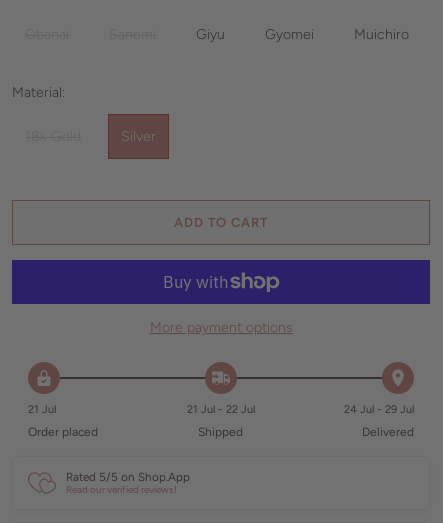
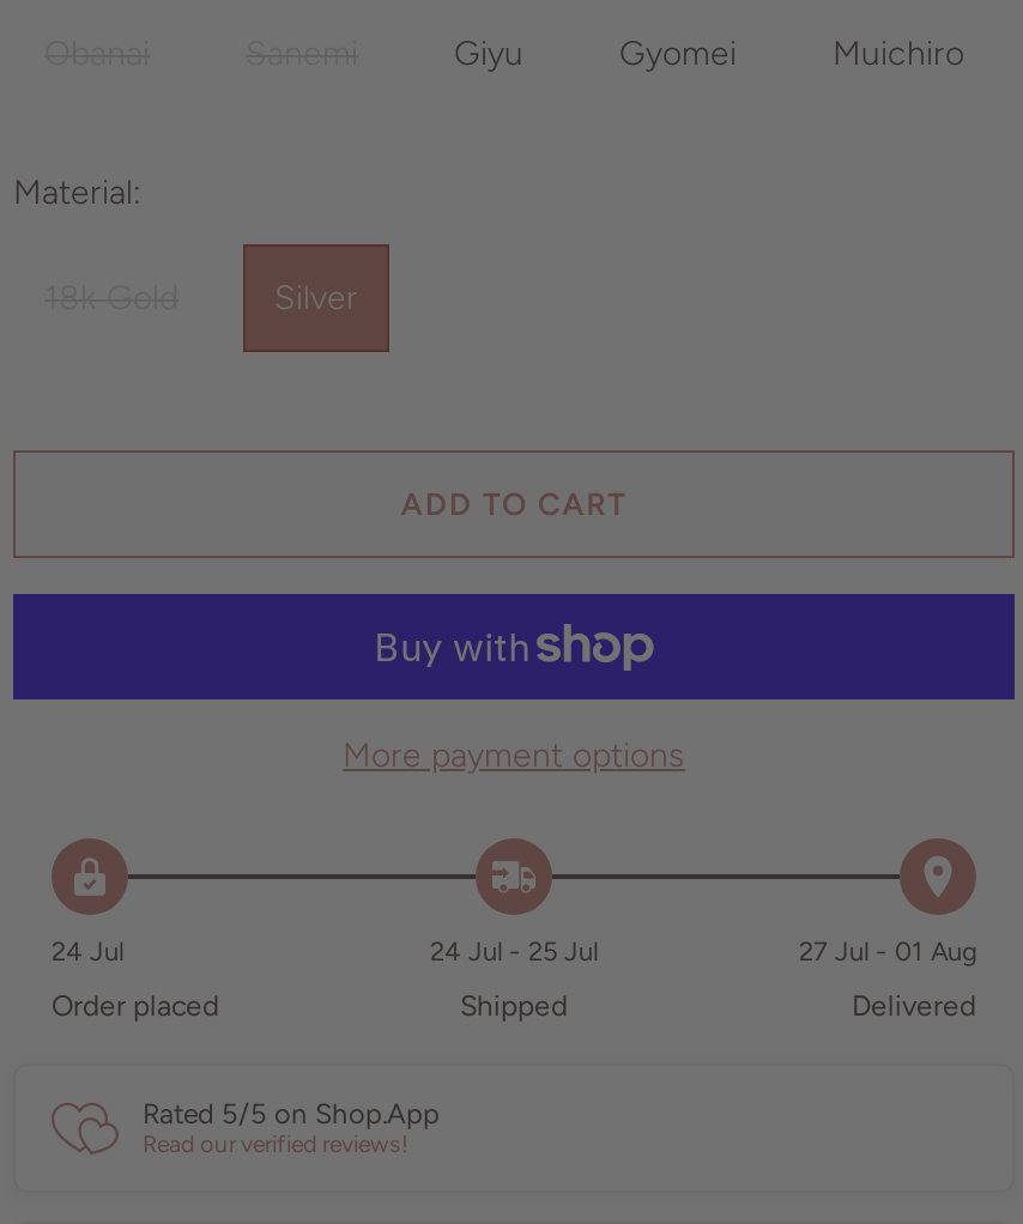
[28,403,56,416] 21 Jul -> [52,937,123,968] 24 Jul
[187,403,255,416] 21 Jul - 22 Jul -> [430,937,598,968] 24 Jul - 25 Jul
[344,403,414,416] 24 Jul - 29 Jul -> [799,937,976,968] 27 Jul - 01 Aug

